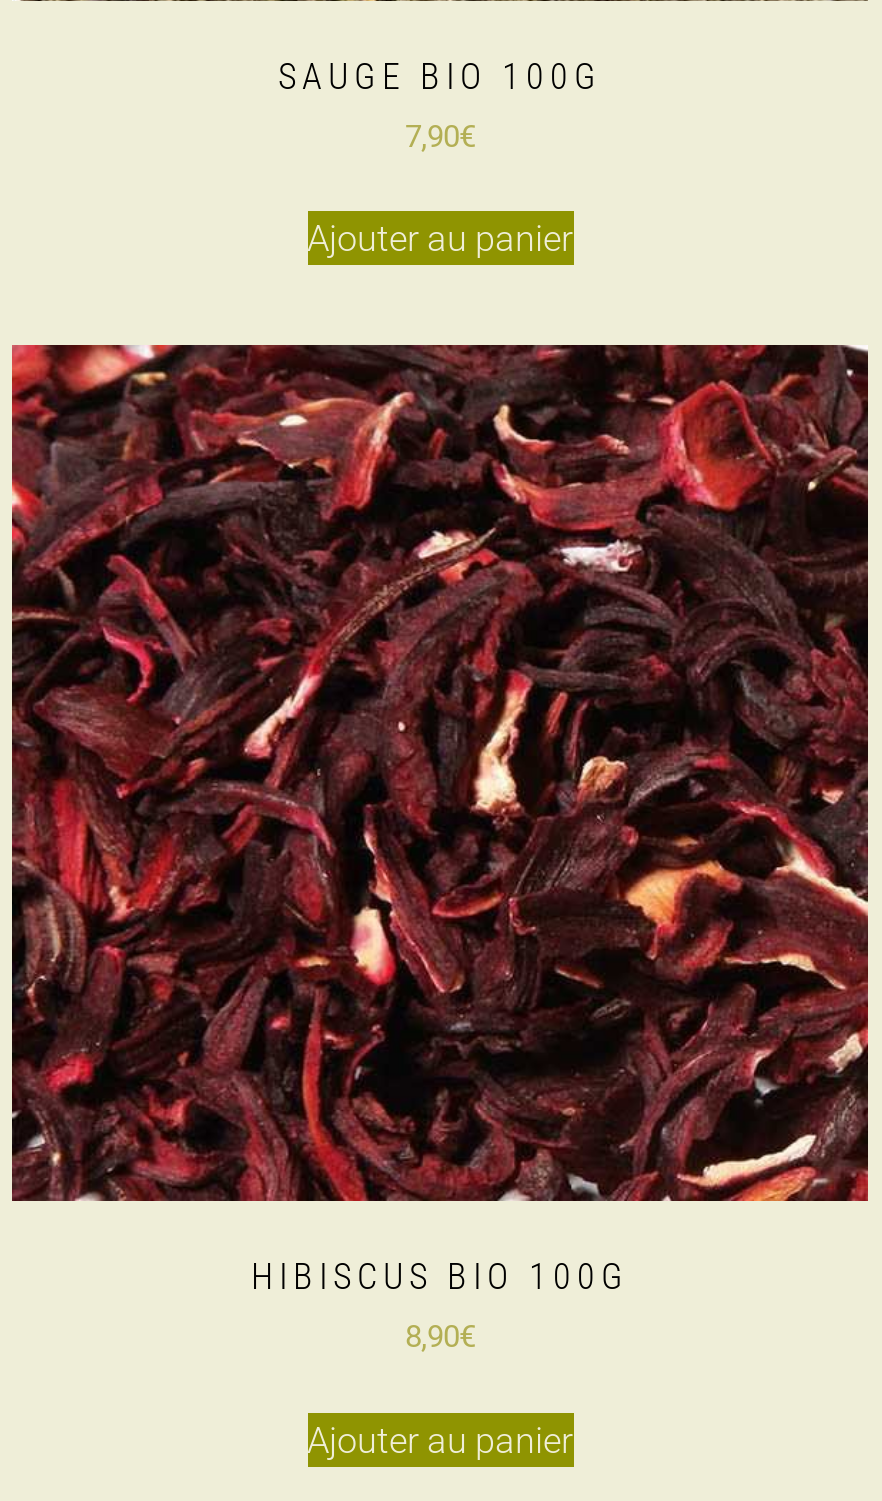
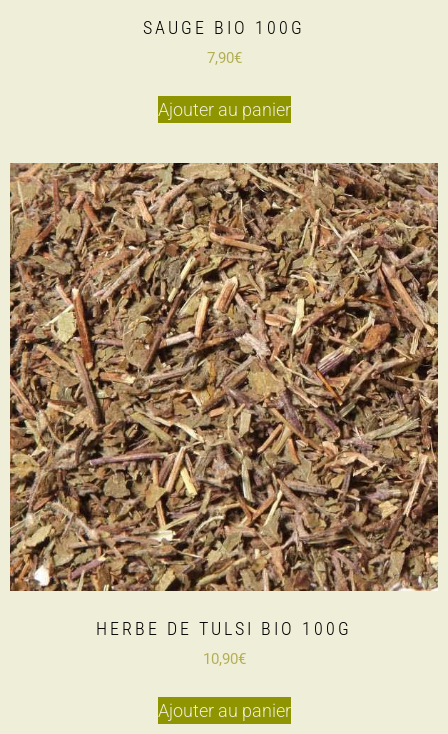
[10,344,870,1298] [image] | HIBISCUS BIO 100G -> [9,162,439,639] [image] | HERBE DE TULSI BIO 100G
[405,1320,475,1356] 8,90€ -> [202,650,245,668] 10,90€

